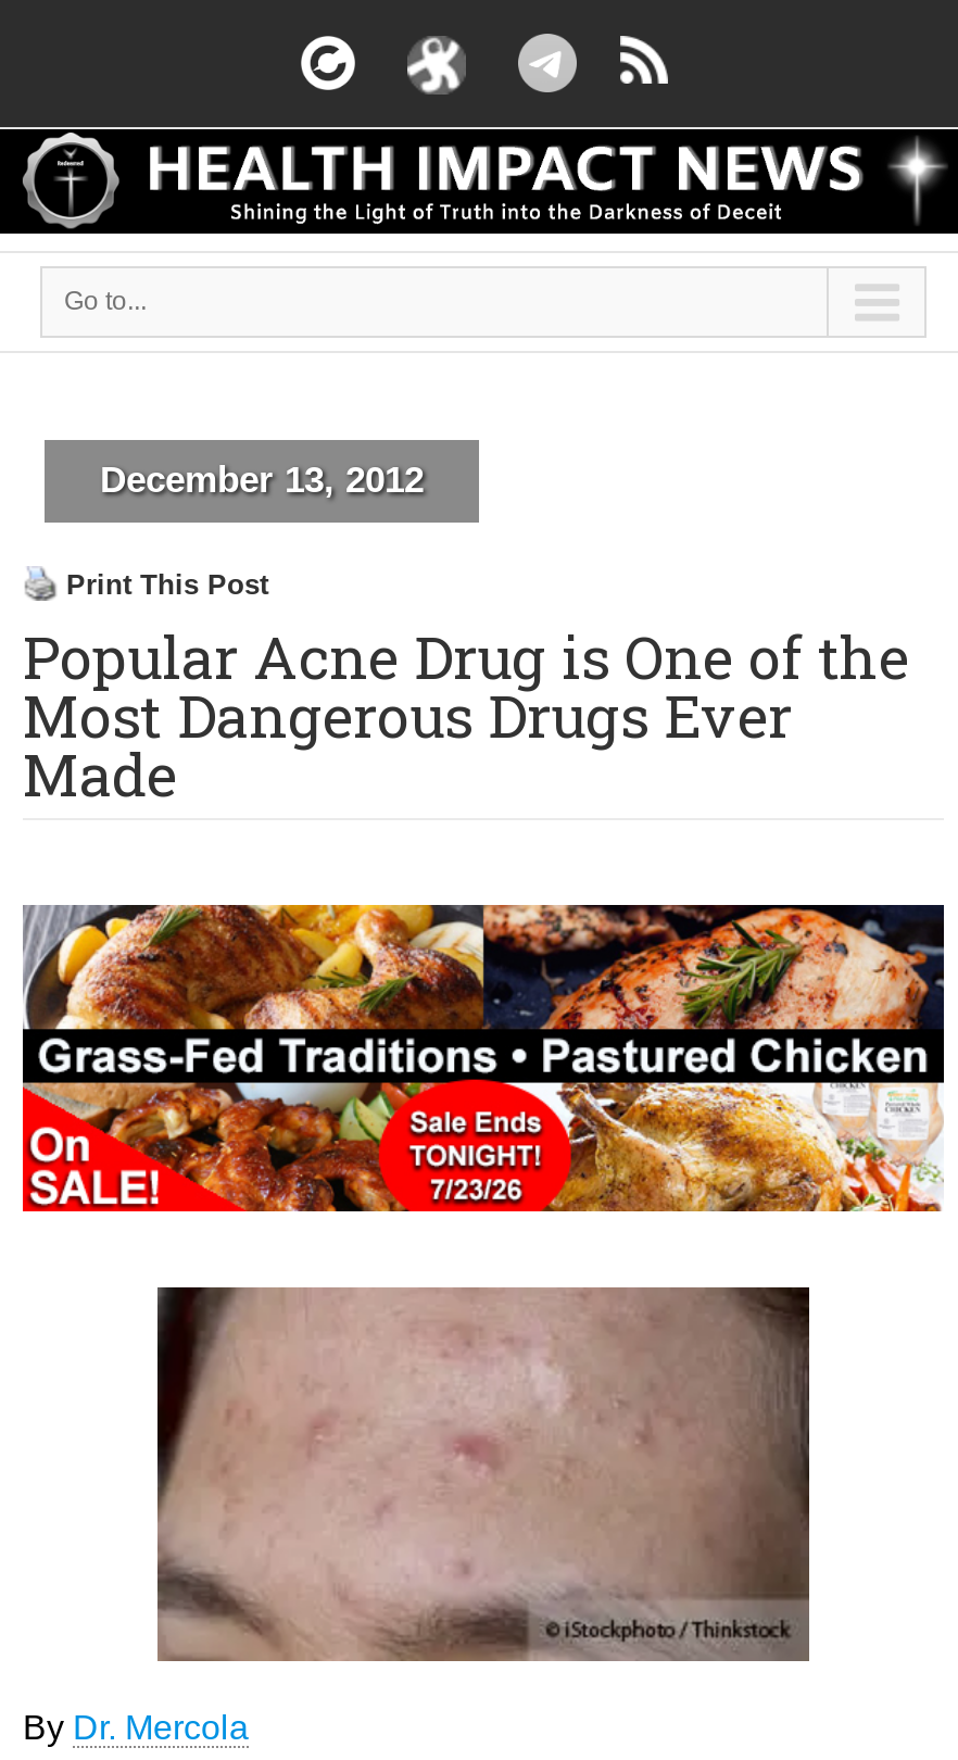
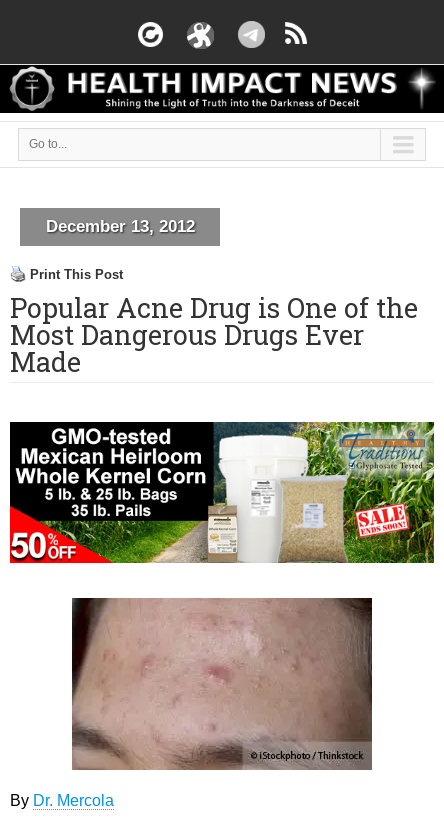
[21,903,946,1214] [image] -> [9,421,435,564] [image]

